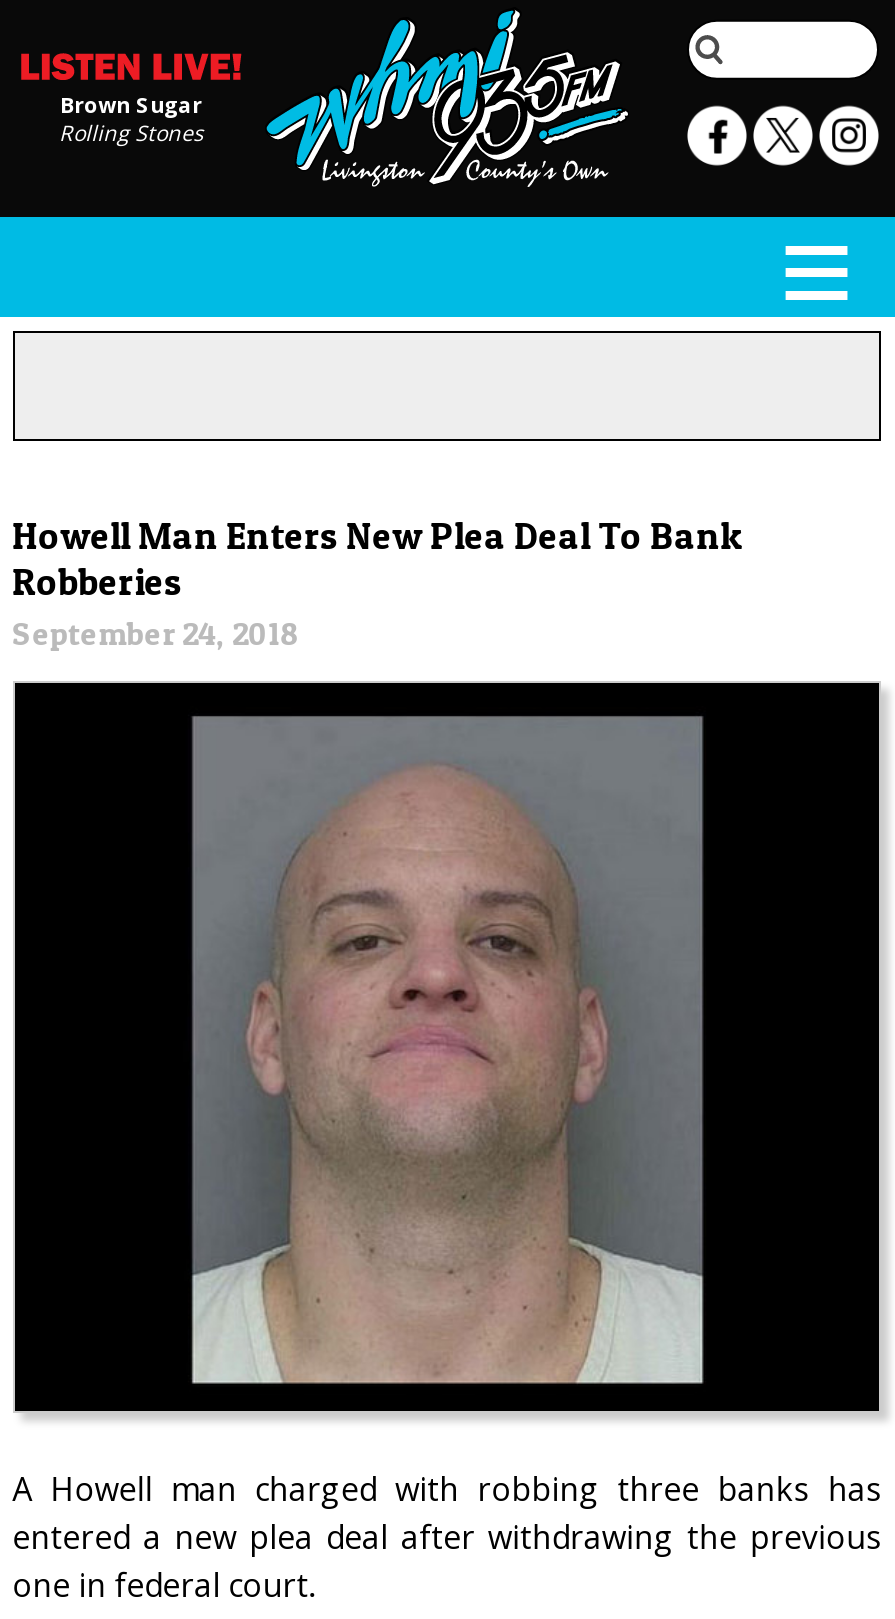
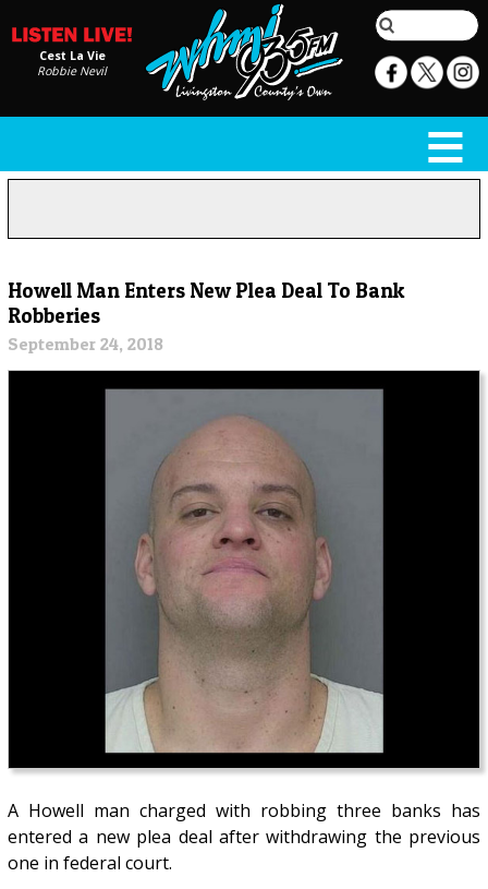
[59,91,203,147] Brown Sugar | Rolling Stones -> [37,48,107,78] Cest La Vie | Robbie Nevil

